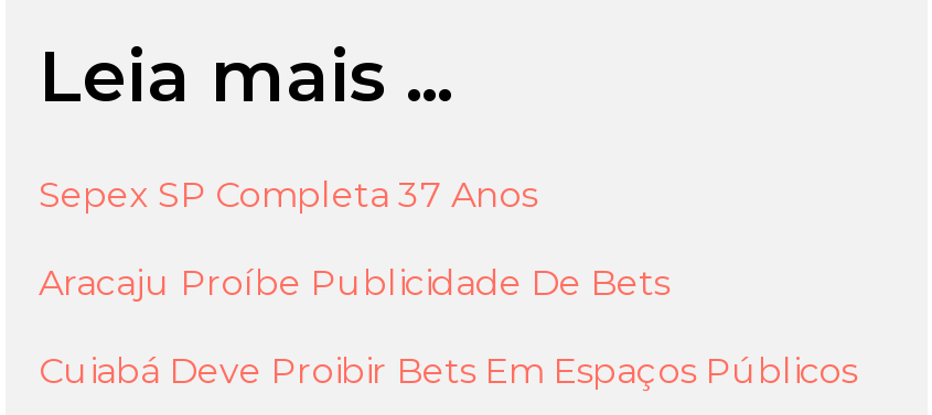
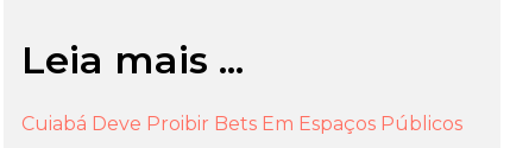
[39,173,669,303] Sepex SP Completa 37 Anos | Aracaju Proíbe Publicidade De Bets -> none

